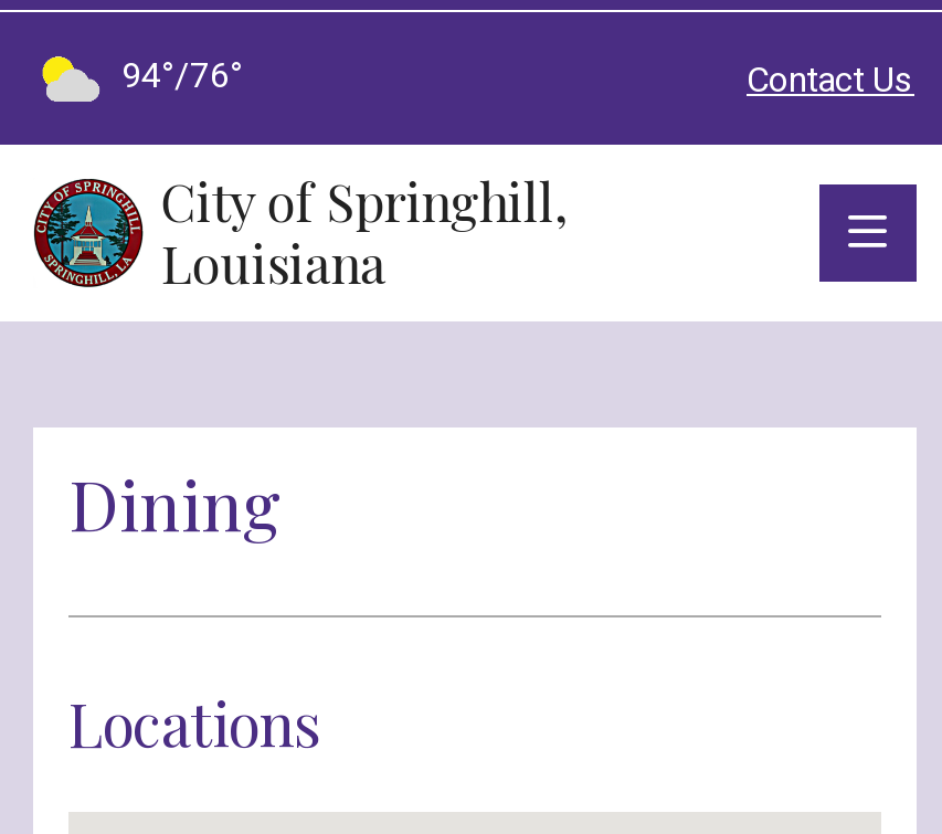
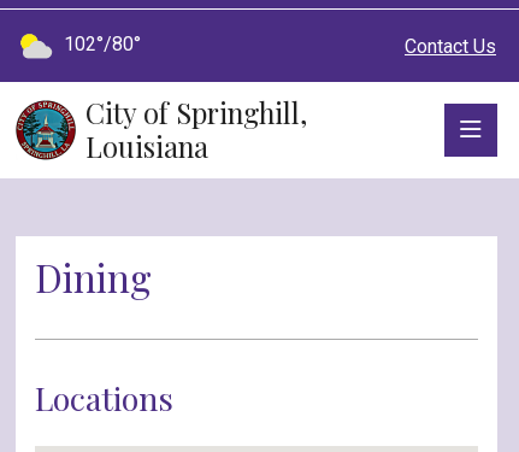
[121,55,243,97] 94°/76° -> [64,33,141,56] 102°/80°

